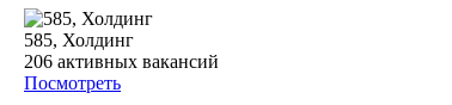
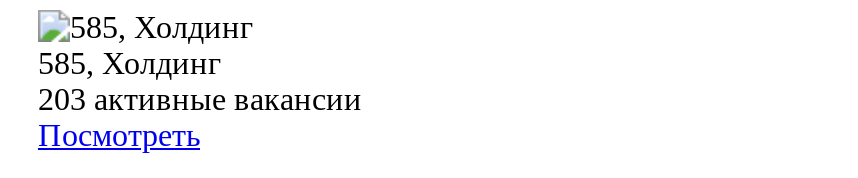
[24,52,219,72] 206 активных вакансий -> [38,83,362,117] 203 активные вакансии

